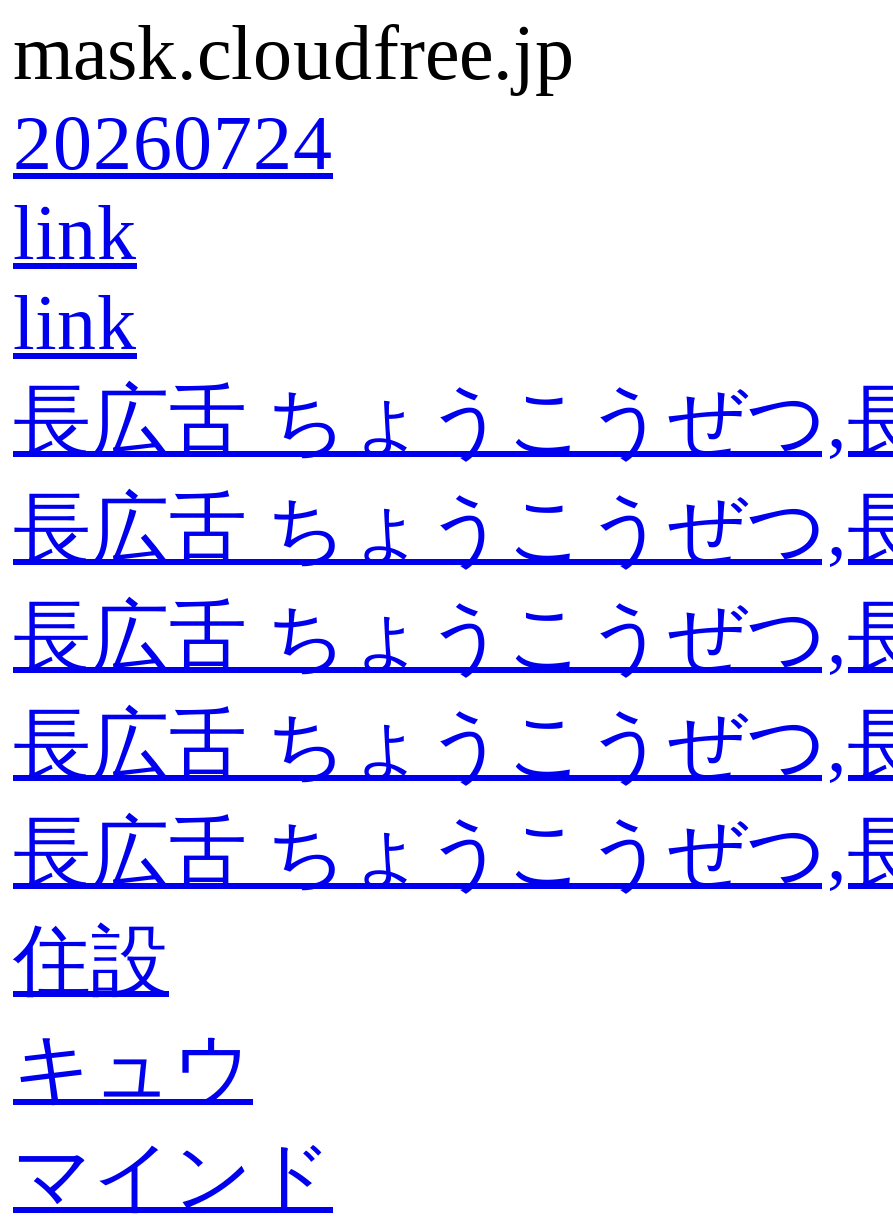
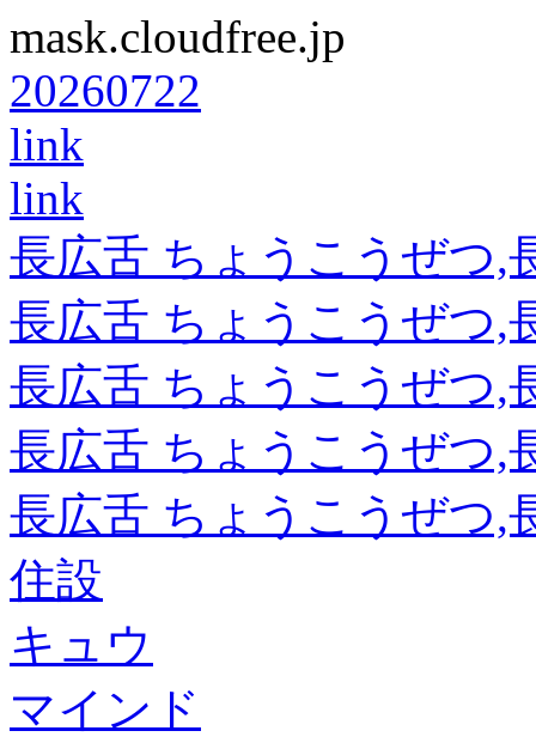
[13,99,333,185] 20260724 -> [10,65,201,116] 20260722

